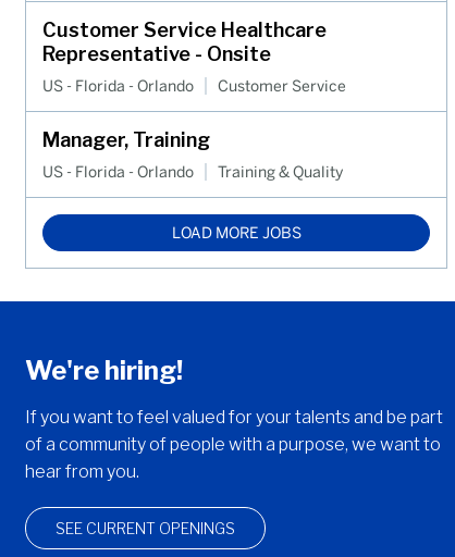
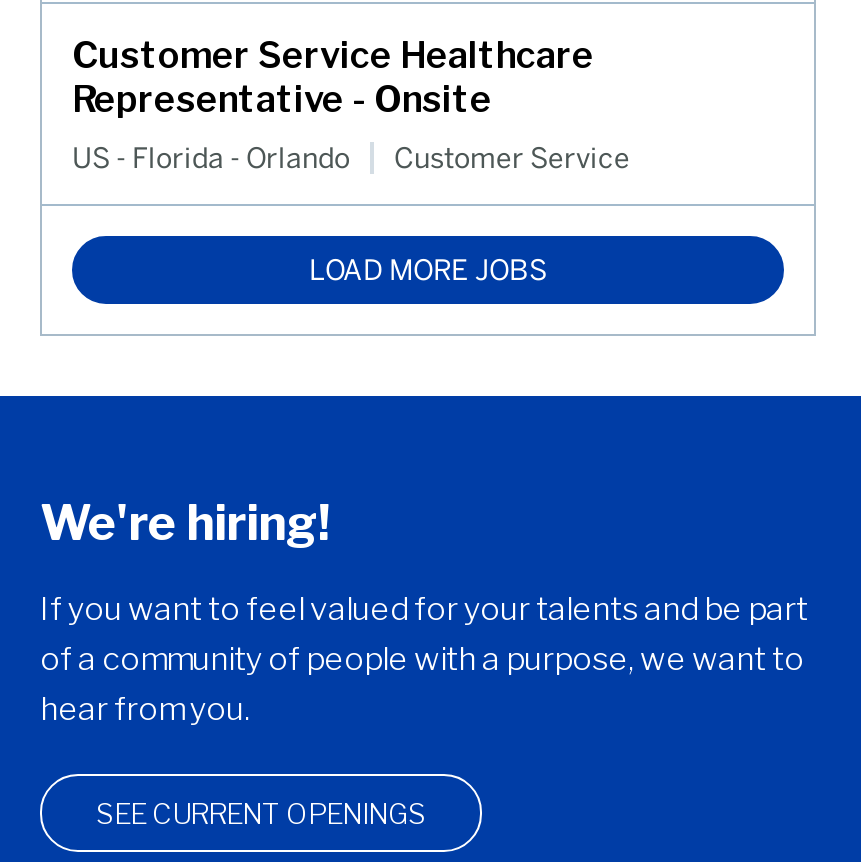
[42,128,343,181] Manager, Training | US - Florida - Orlando | Training & Quality -> none

